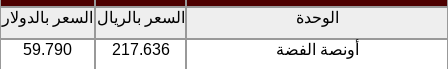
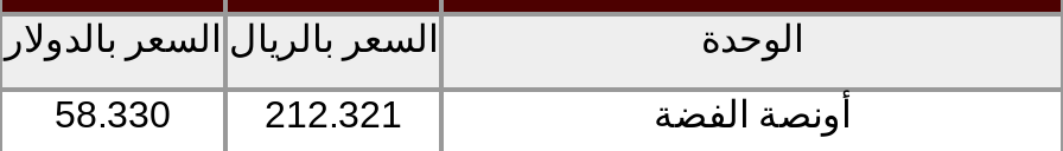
[23,41,72,58] 59.790 -> [55,94,171,134] 58.330
[111,41,169,58] 217.636 -> [265,94,402,134] 212.321

